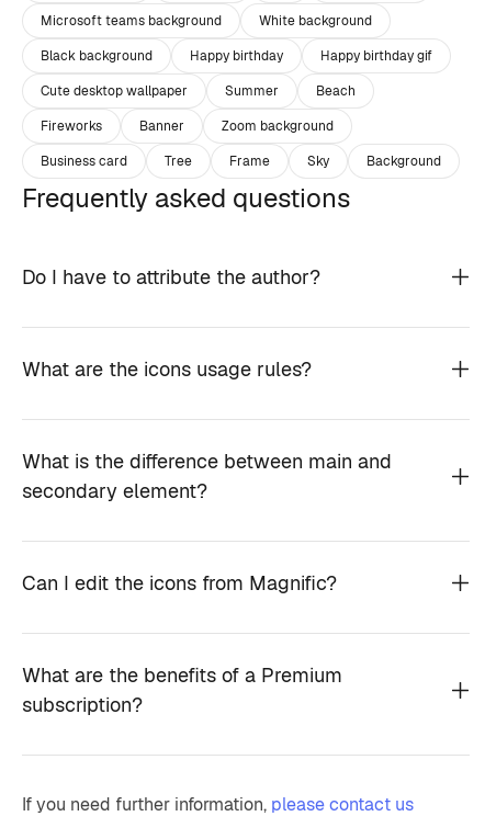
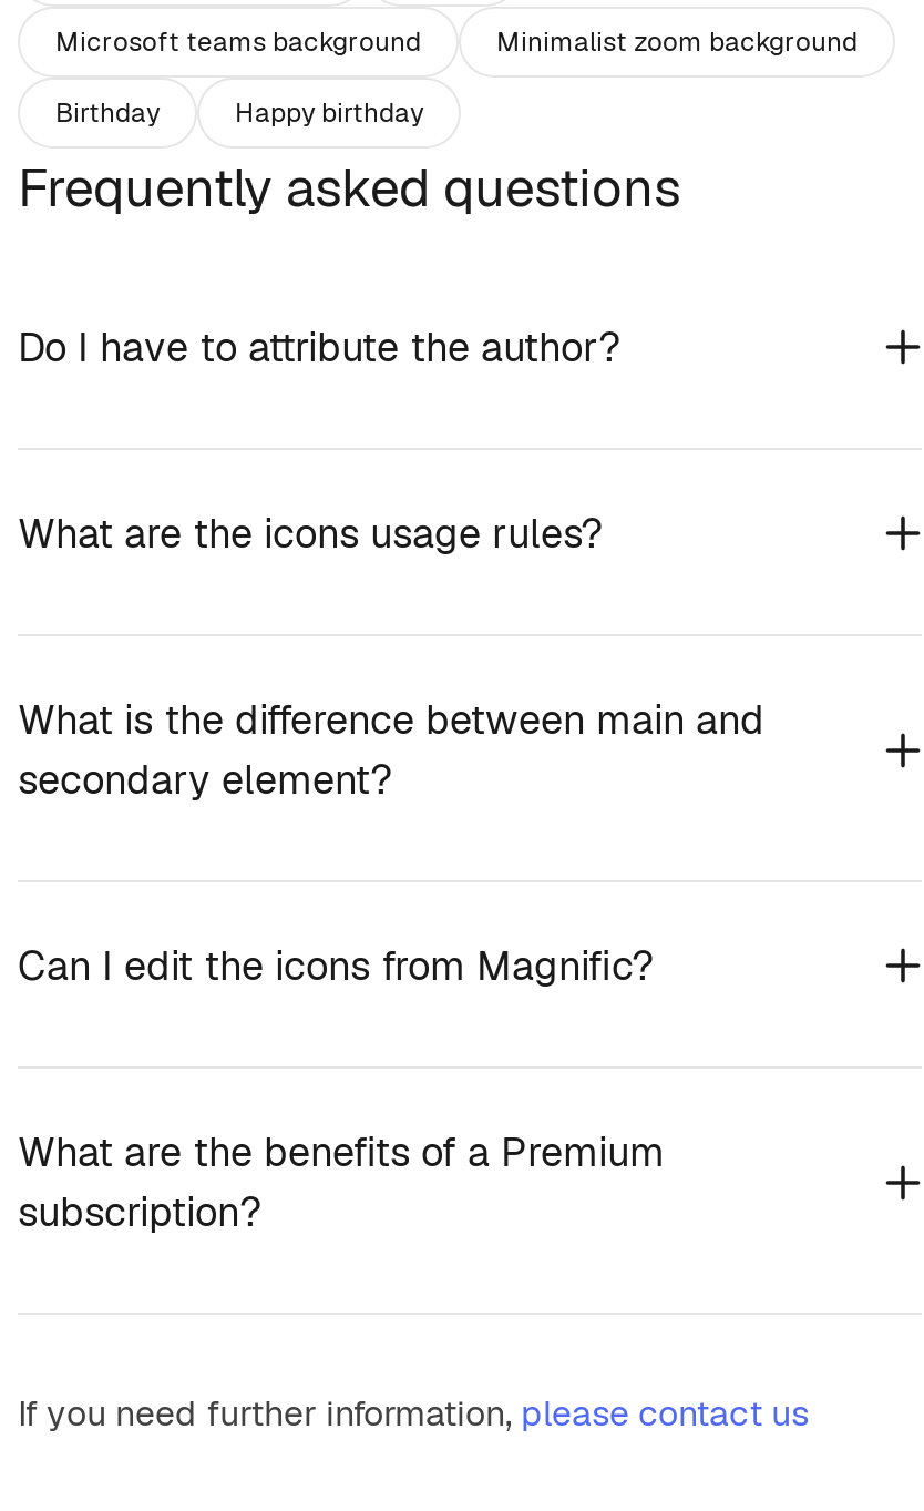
[259,12,372,29] White background -> [496,23,858,59] Minimalist zoom background
[41,47,153,64] Black background -> [55,94,160,130] Birthday
[41,47,441,169] Happy birthday gif | Cute desktop wallpaper | Summer | Beach | Fireworks | Banner | Zoom background | Business card | Tree | Frame | Sky | Background -> none

